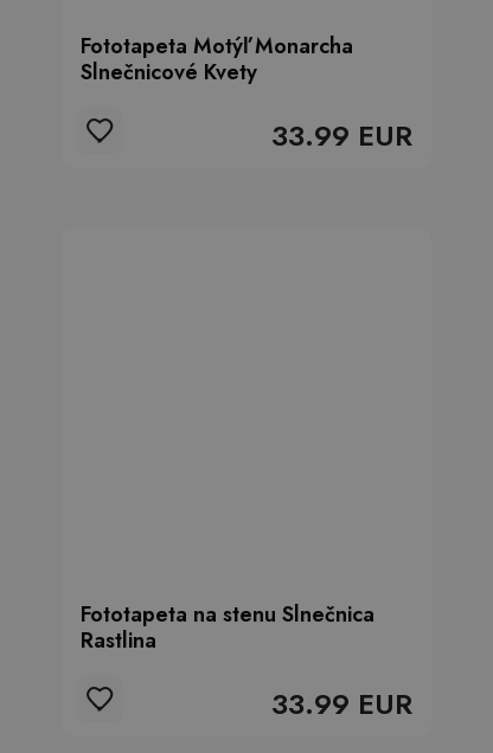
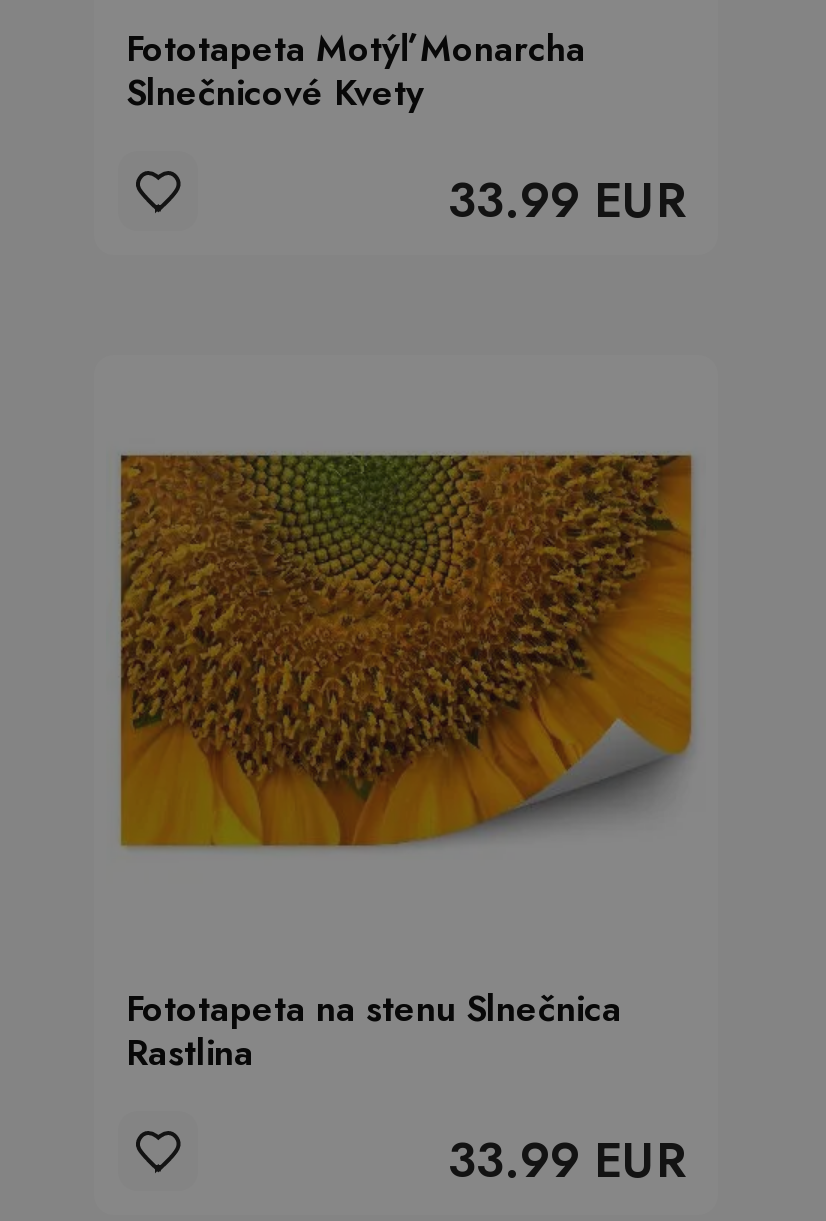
none -> [118,451,696,851] [image]

